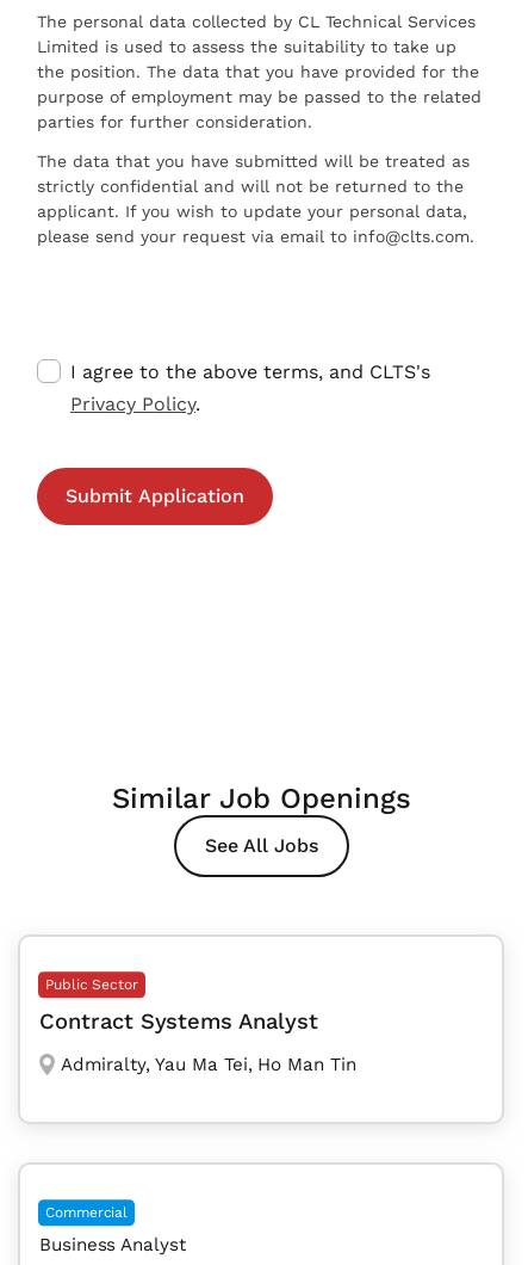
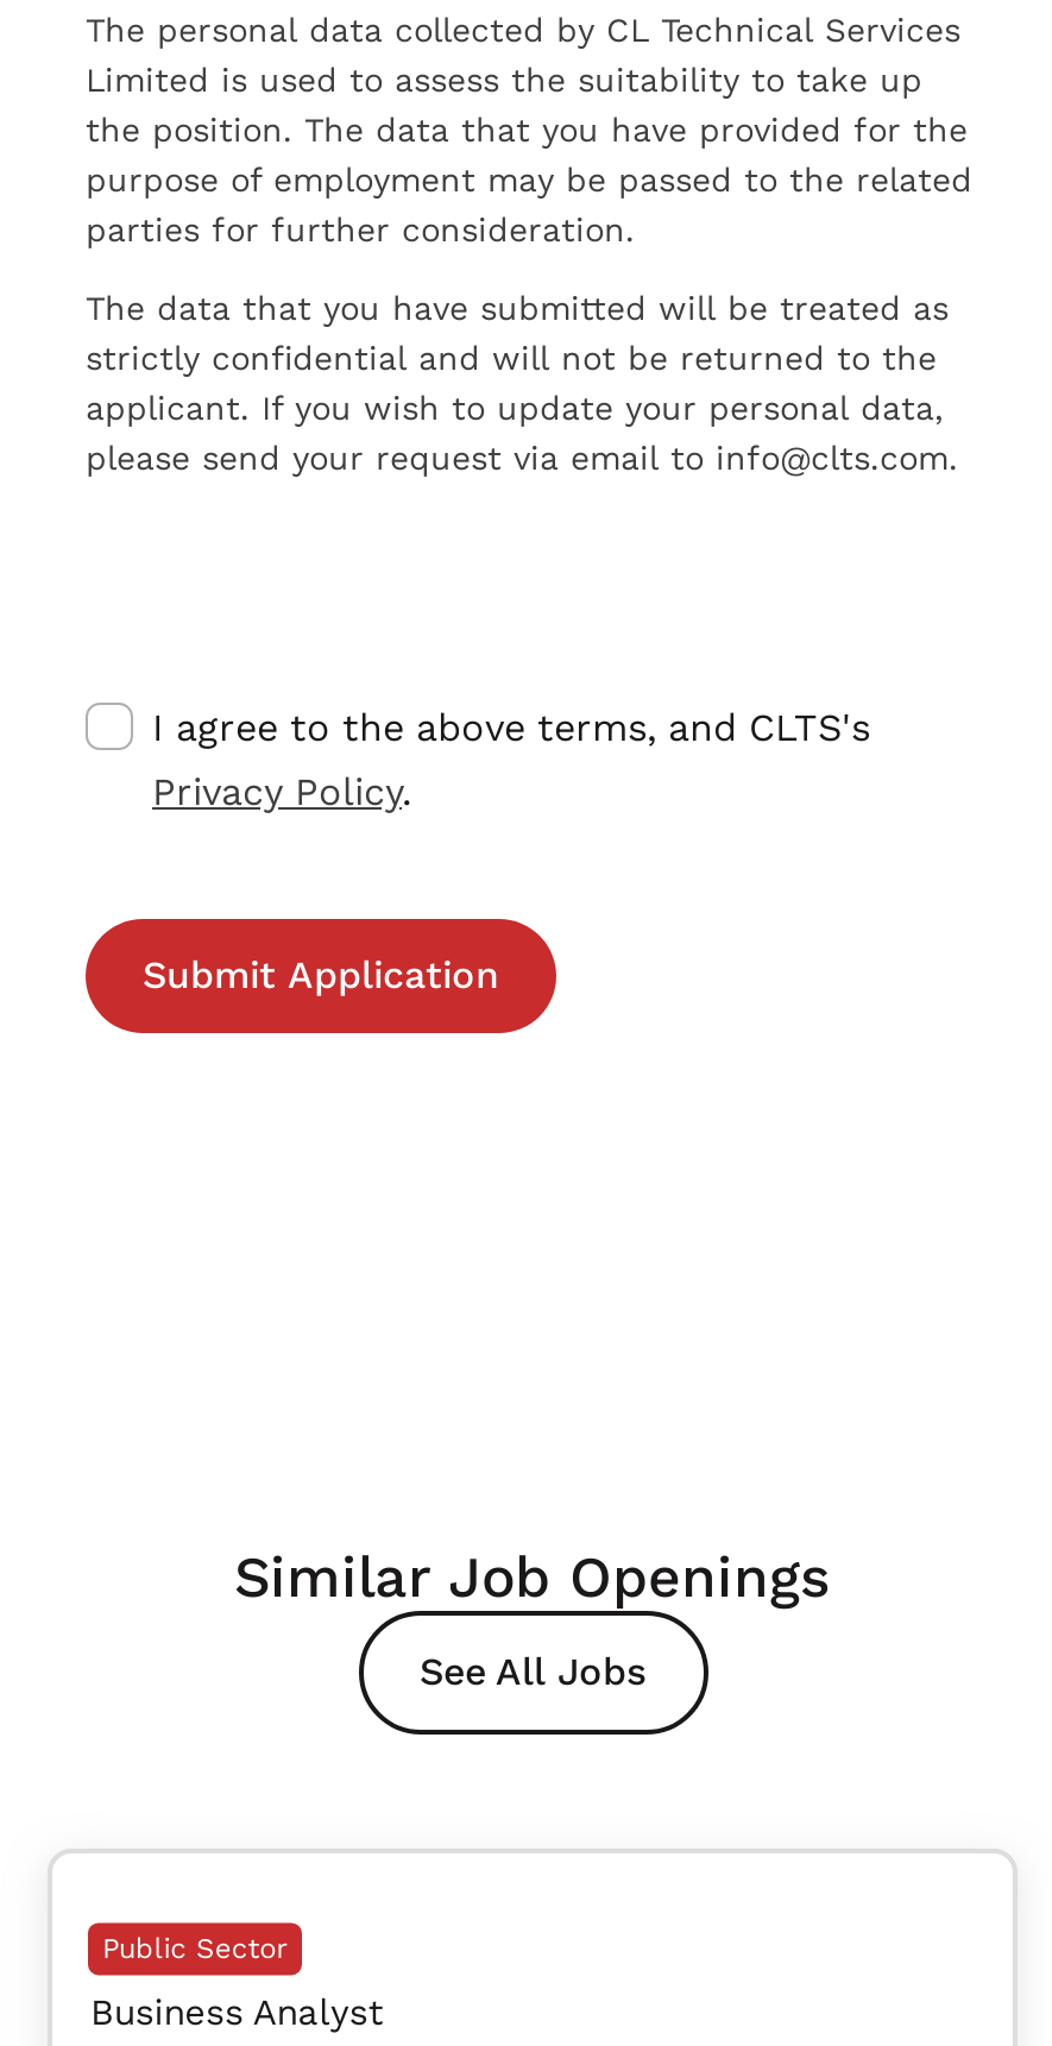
[39,1008,356,1075] Contract Systems Analyst | Admiralty, Yau Ma Tei, Ho Man Tin -> none
[45,1204,128,1221] Commercial -> none

